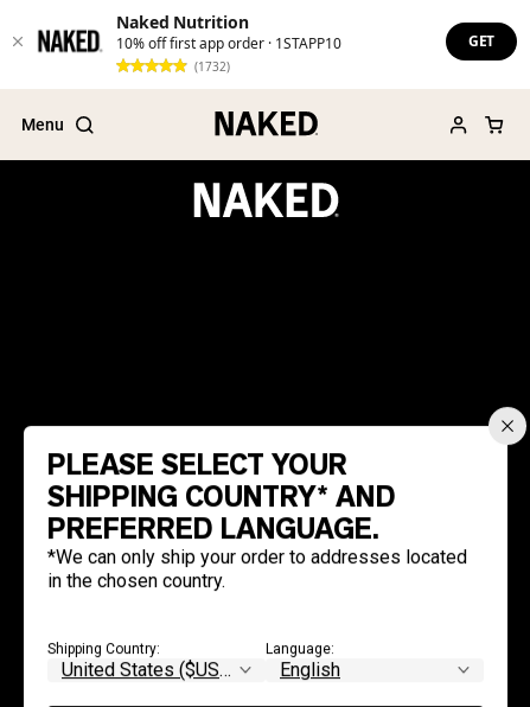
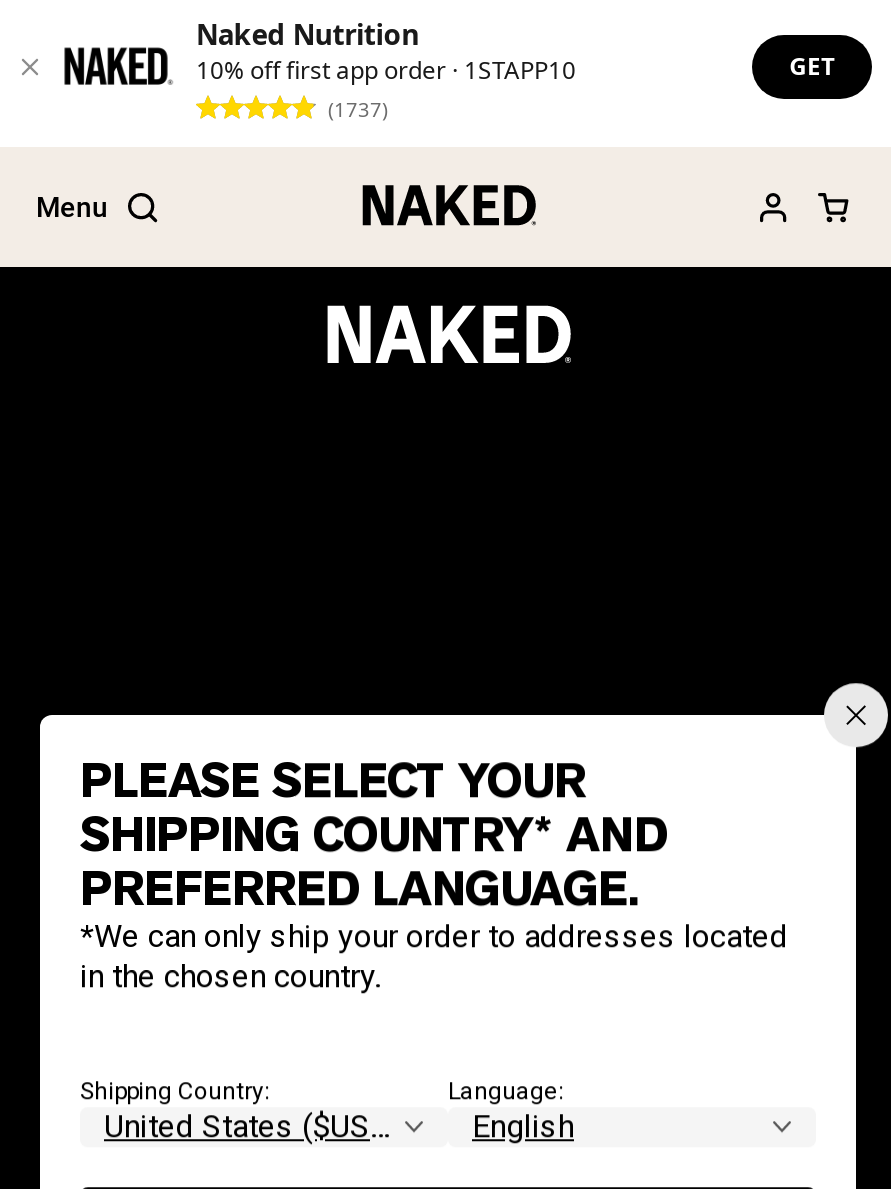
[194,58,230,74] (1732) -> [328,94,388,122] (1737)

